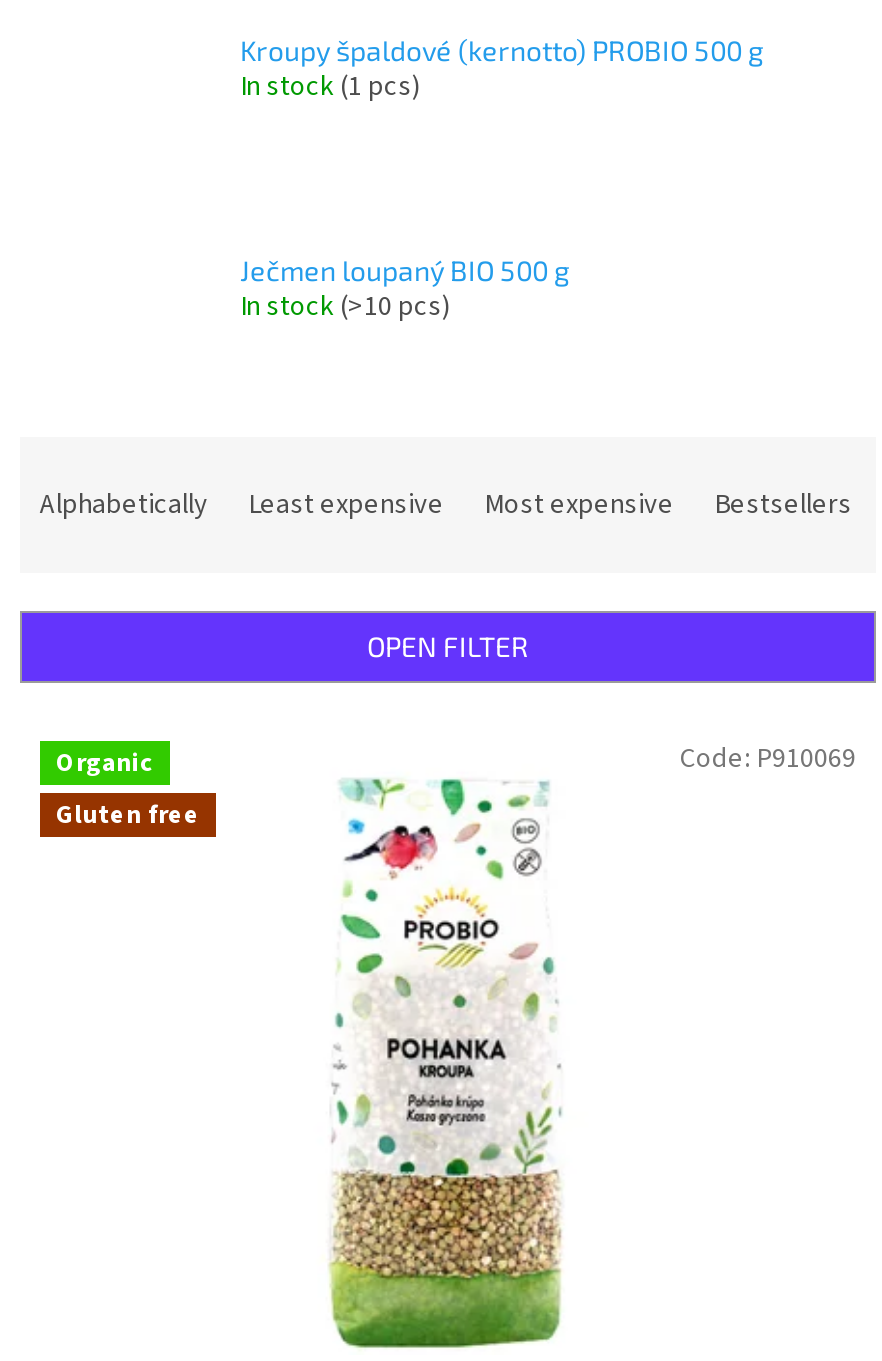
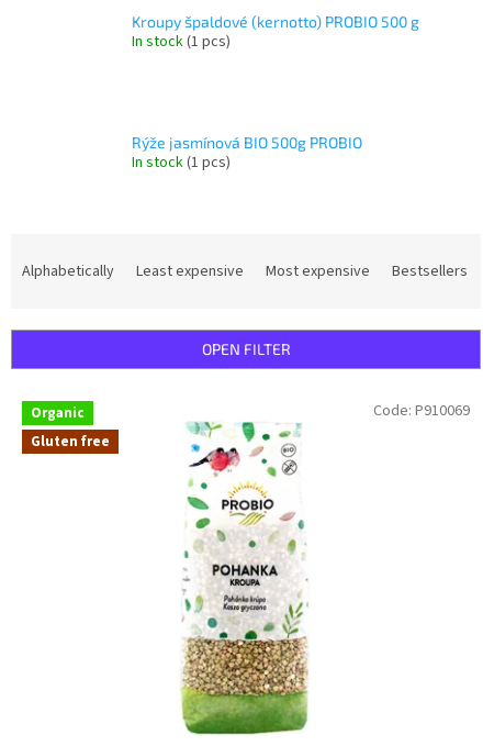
[240,254,570,288] Ječmen loupaný BIO 500 g -> [132,133,362,152] Rýže jasmínová BIO 500g PROBIO
[240,288,450,328] In stock (>10 pcs) -> [132,152,231,174] In stock (1 pcs)

